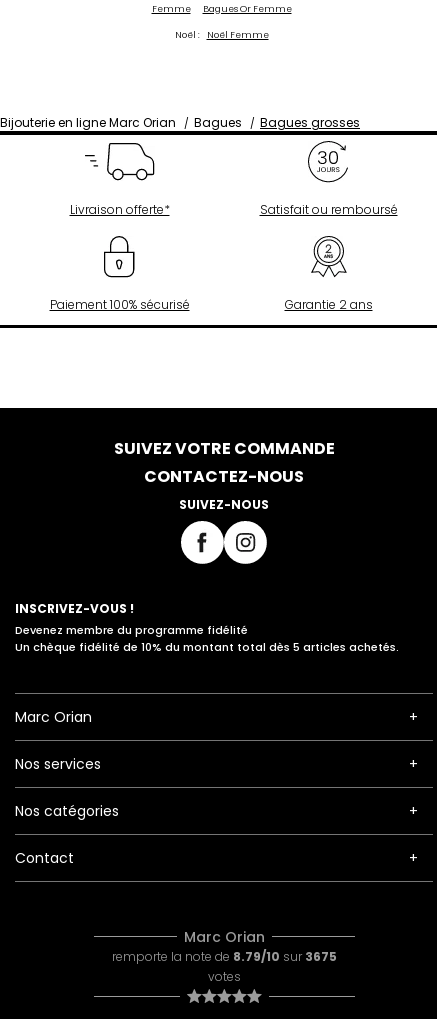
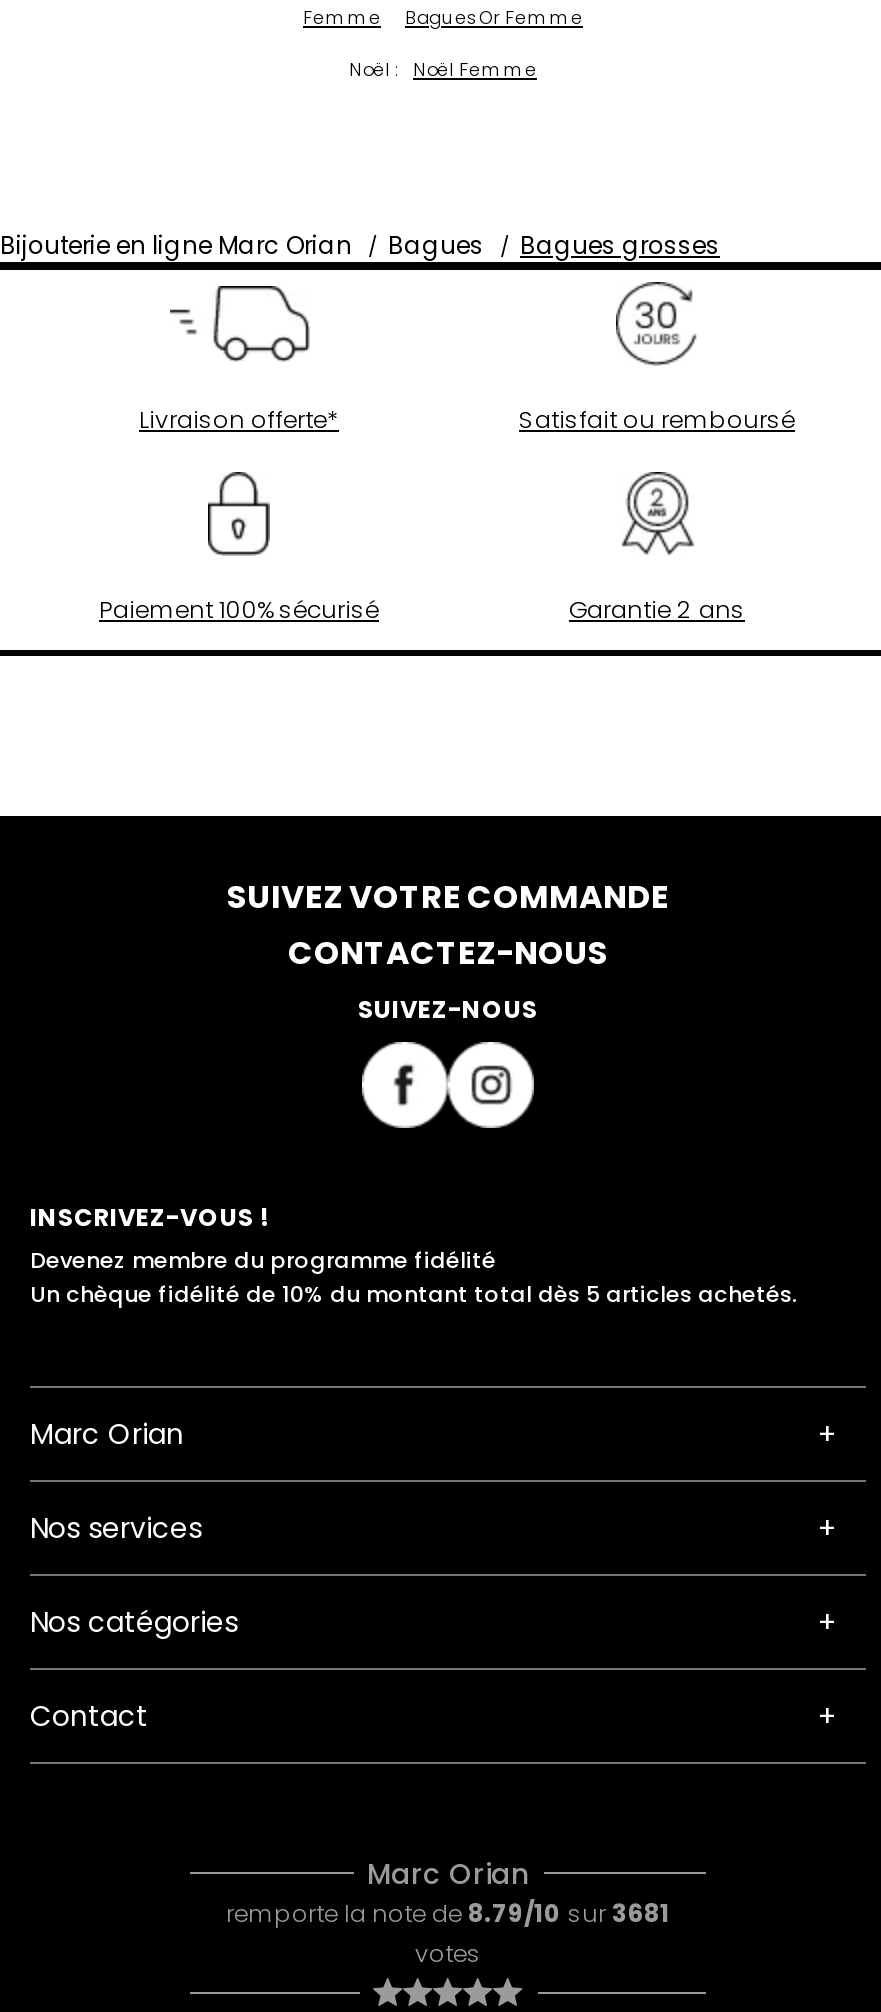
[111,947,336,964] remporte la note de 8.79/10 sur 3675 -> [226,1895,670,1929] remporte la note de 8.79/10 sur 3681

